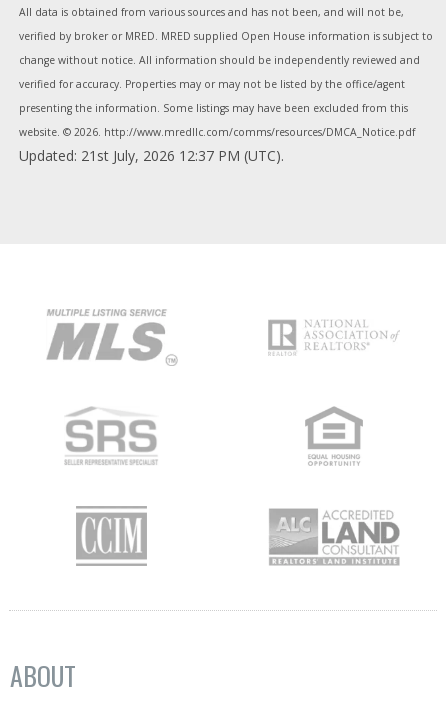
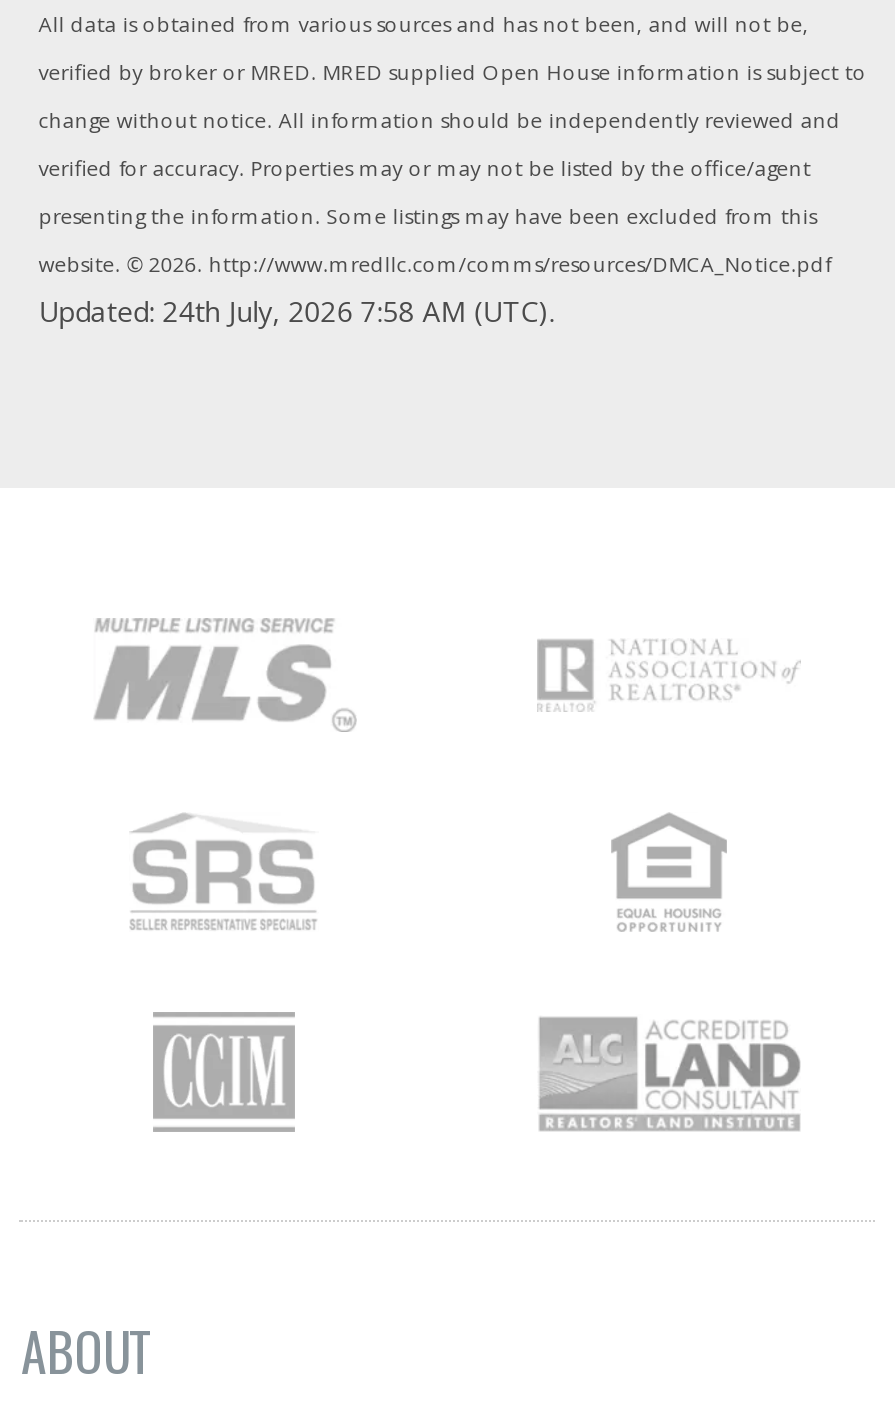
[19,146,284,165] Updated: 21st July, 2026 12:37 PM (UTC). -> [39,292,555,330] Updated: 24th July, 2026 7:58 AM (UTC).

